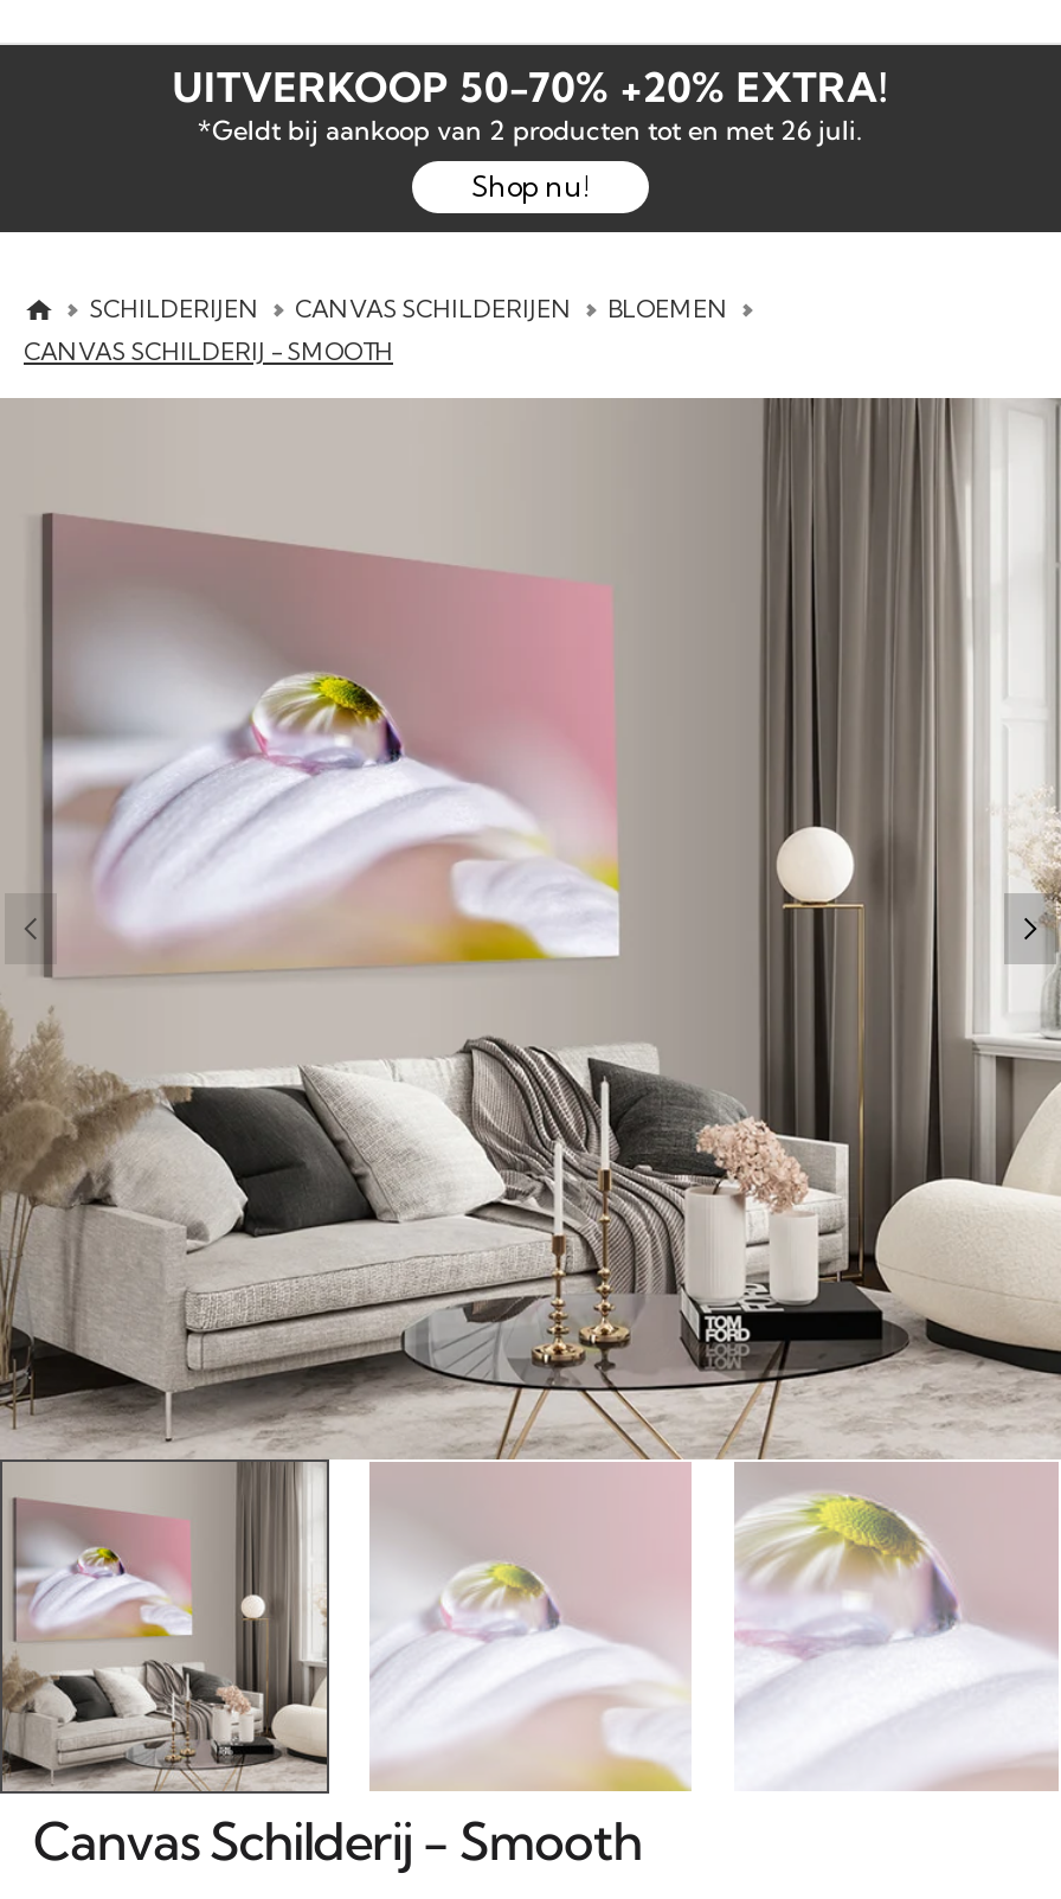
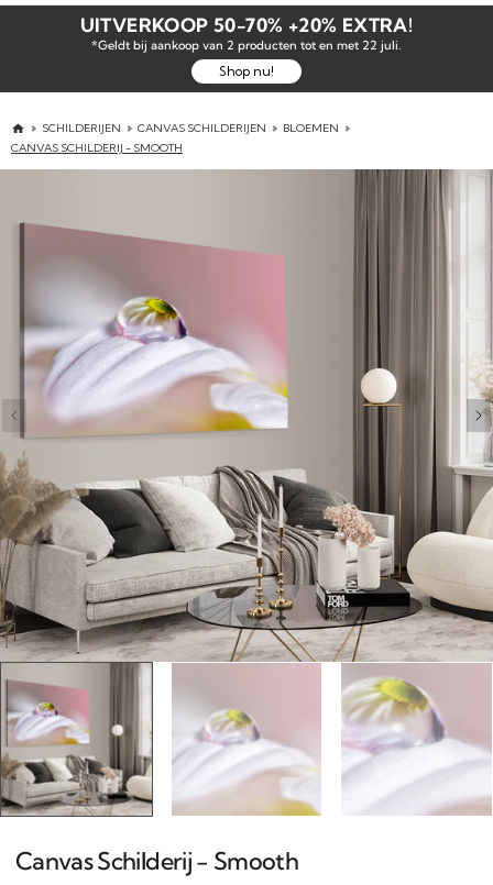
[198,114,863,147] *Geldt bij aankoop van 2 producten tot en met 26 juli. -> [91,37,402,53] *Geldt bij aankoop van 2 producten tot en met 22 juli.

